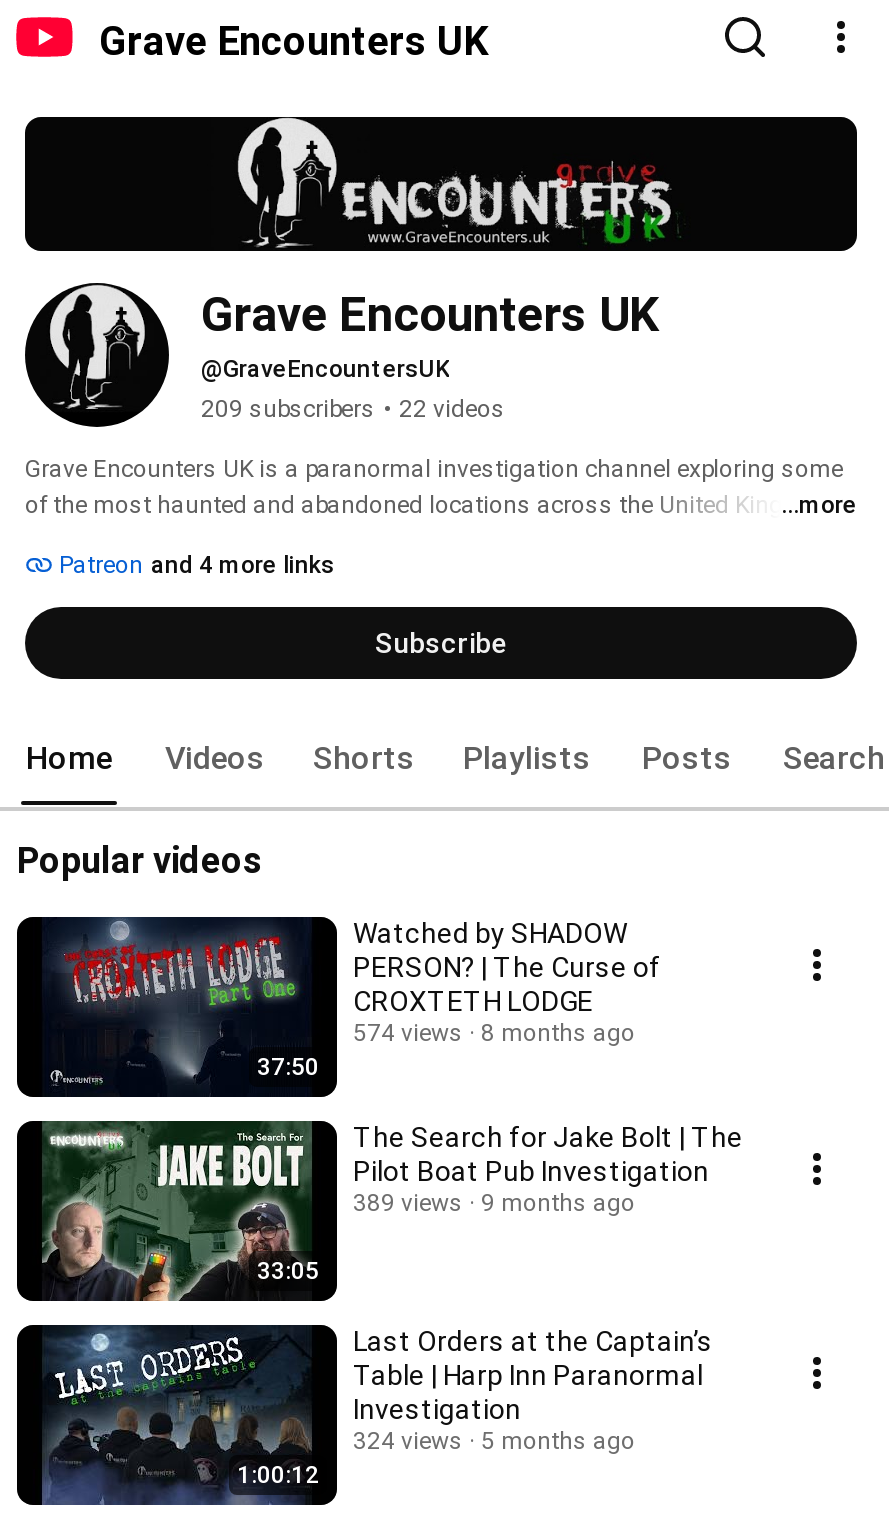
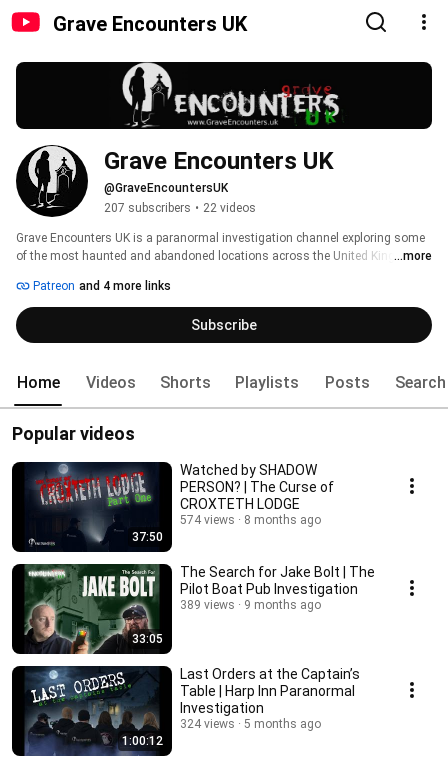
[201,395,505,423] 209 subscribers • 22 videos -> [104,201,256,215] 207 subscribers • 22 videos

